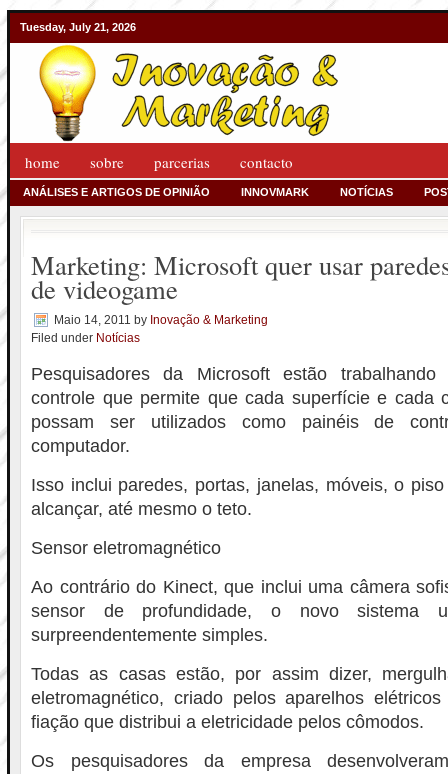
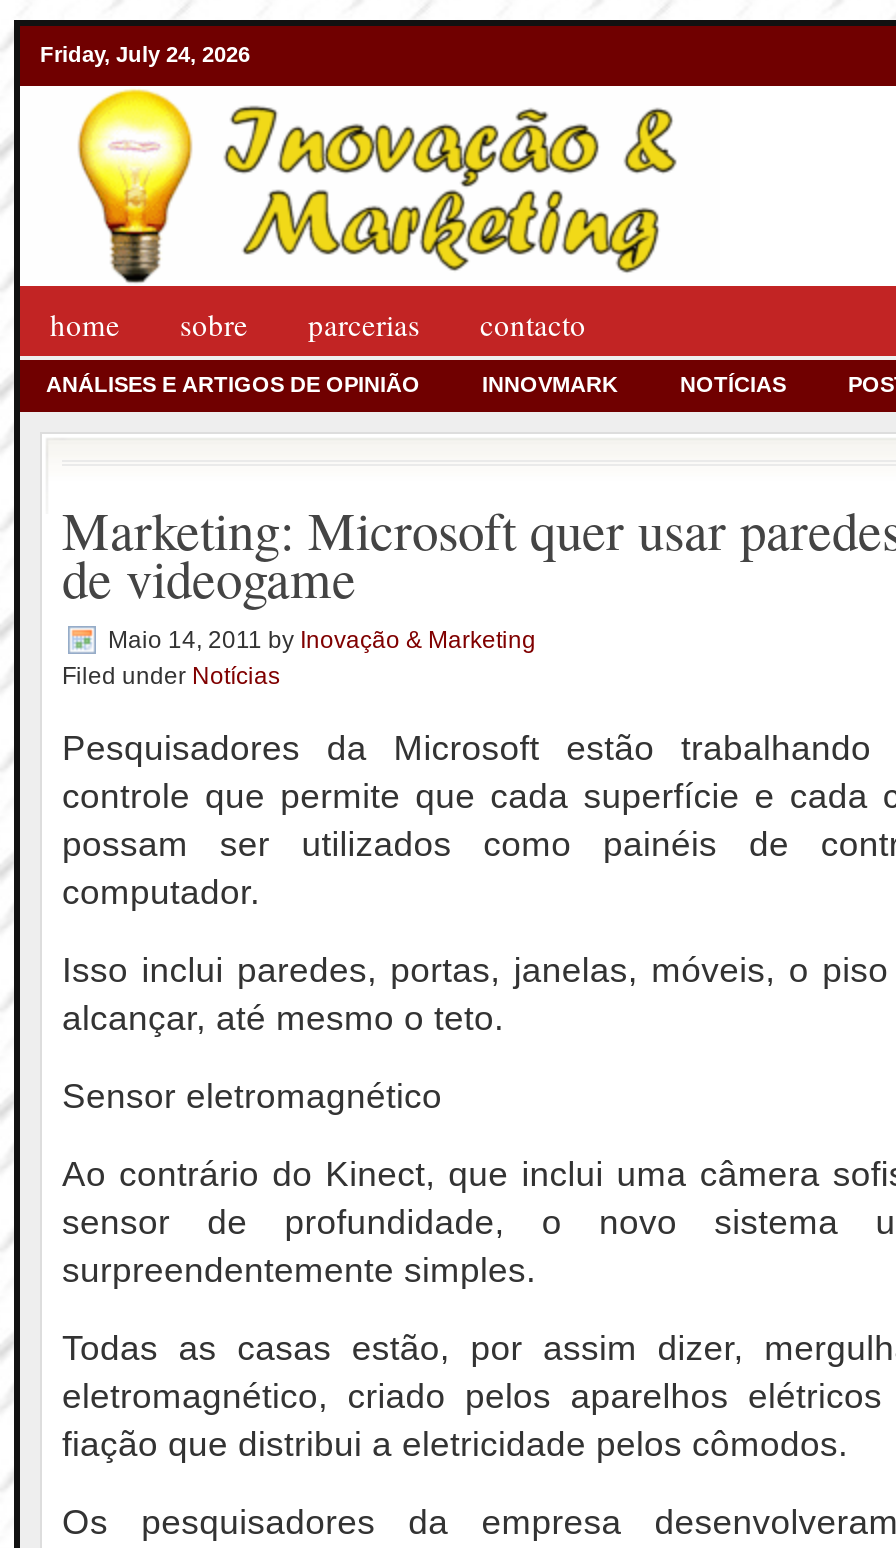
[20,21,136,33] Tuesday, July 21, 2026 -> [40,42,250,66] Friday, July 24, 2026

